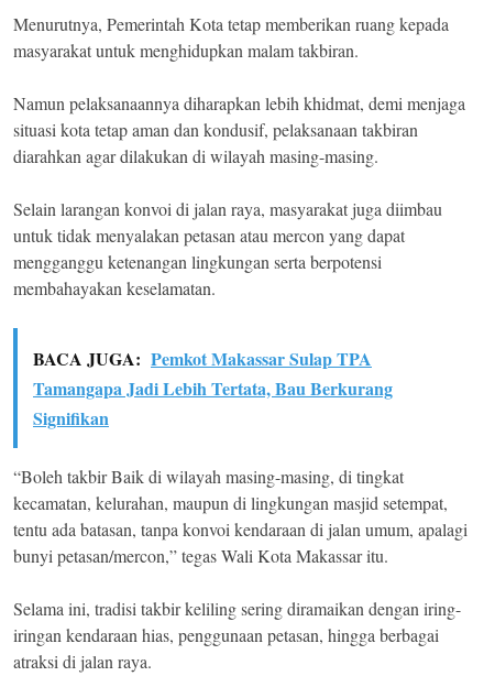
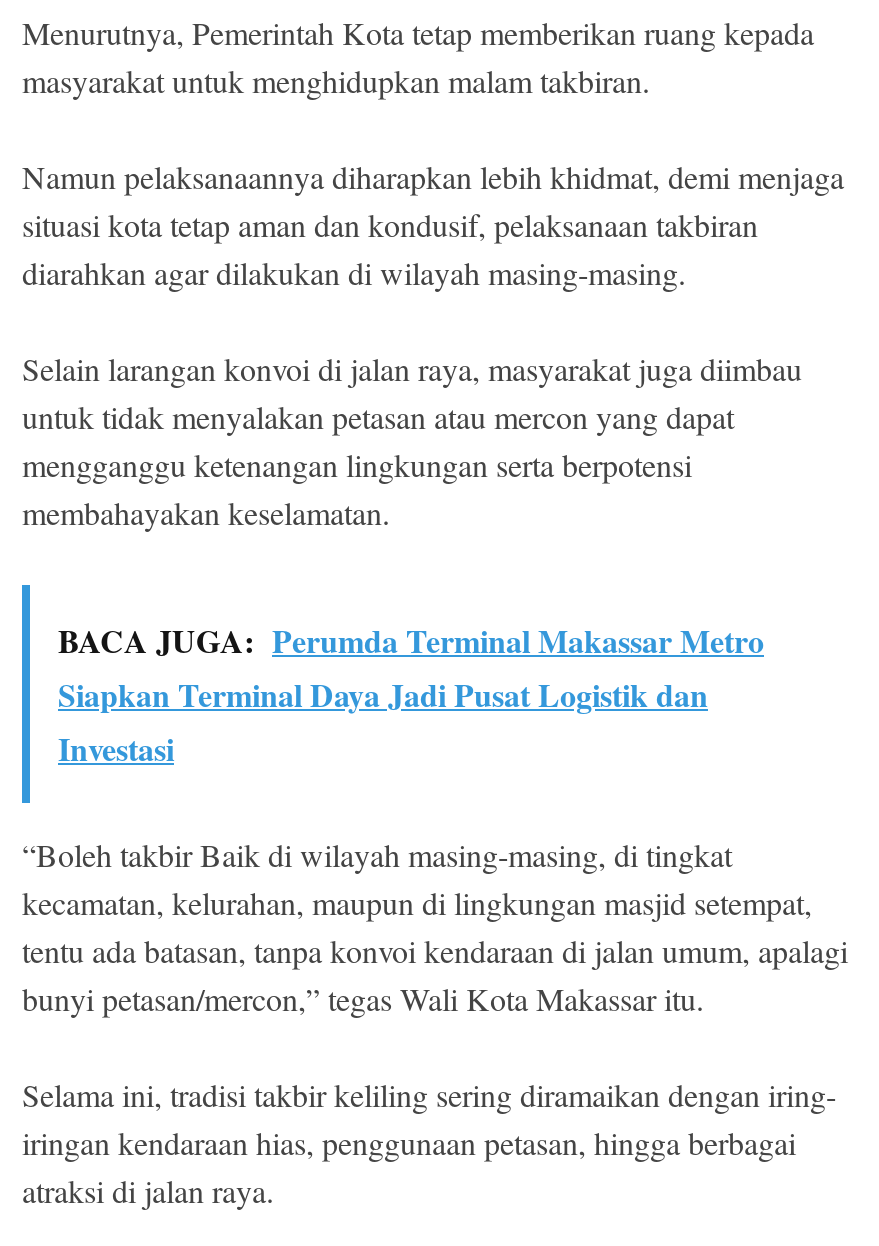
[33,346,393,431] BACA JUGA: Pemkot Makassar Sulap TPA | Tamangapa Jadi Lebih Tertata, Bau Berkurang | Signifikan -> [58,618,764,772] BACA JUGA: Perumda Terminal Makassar Metro | Siapkan Terminal Daya Jadi Pusat Logistik dan | Investasi

